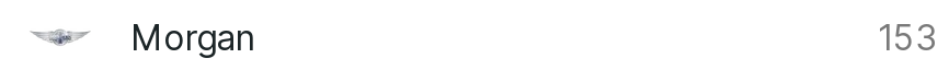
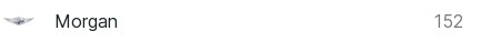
[878,14,937,58] 153 -> [434,9,463,32] 152

